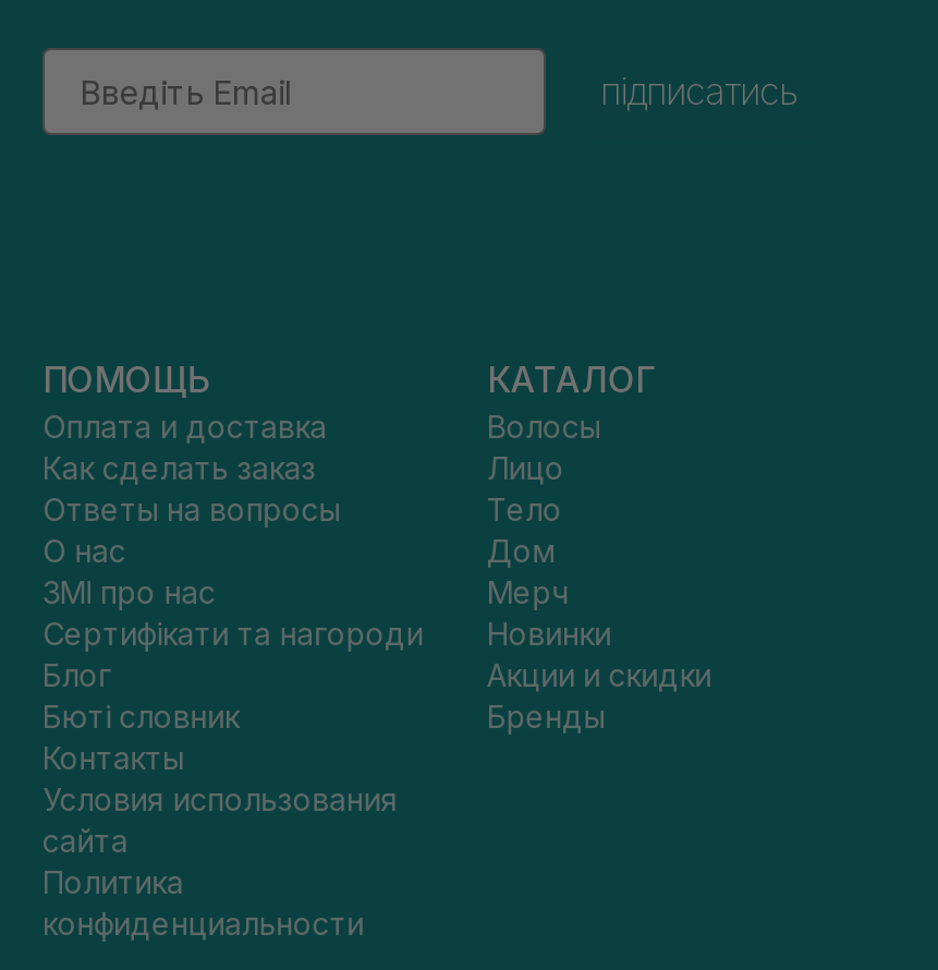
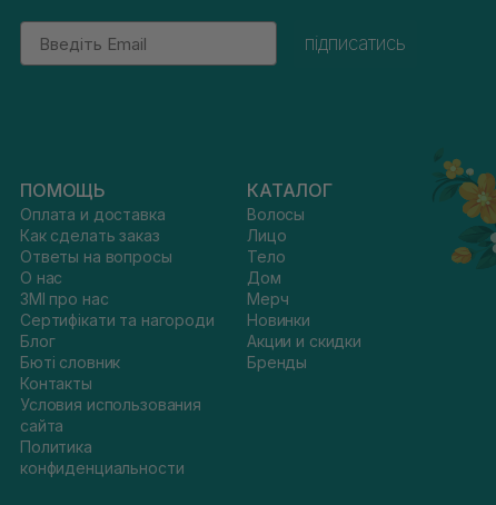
none -> [435,155,493,268] [image]

